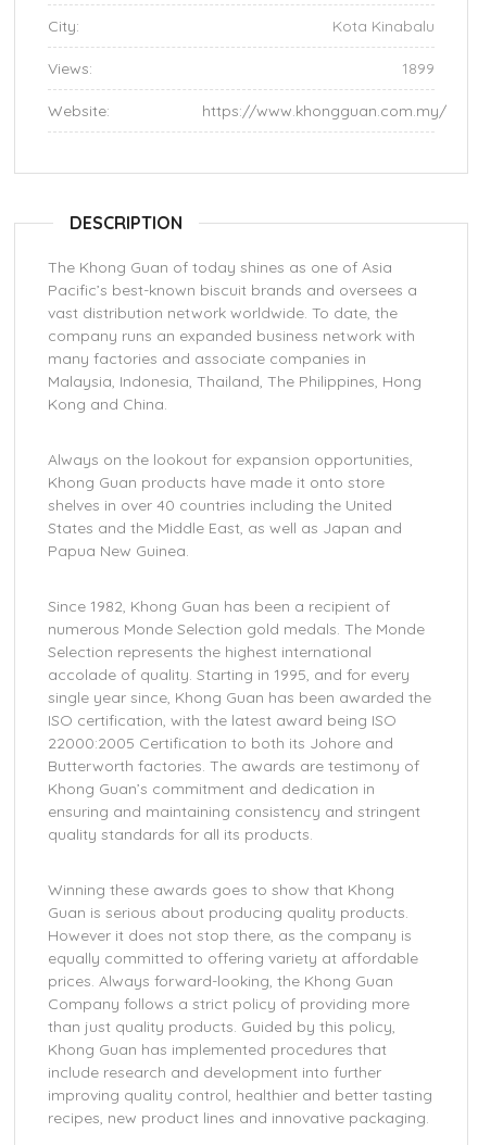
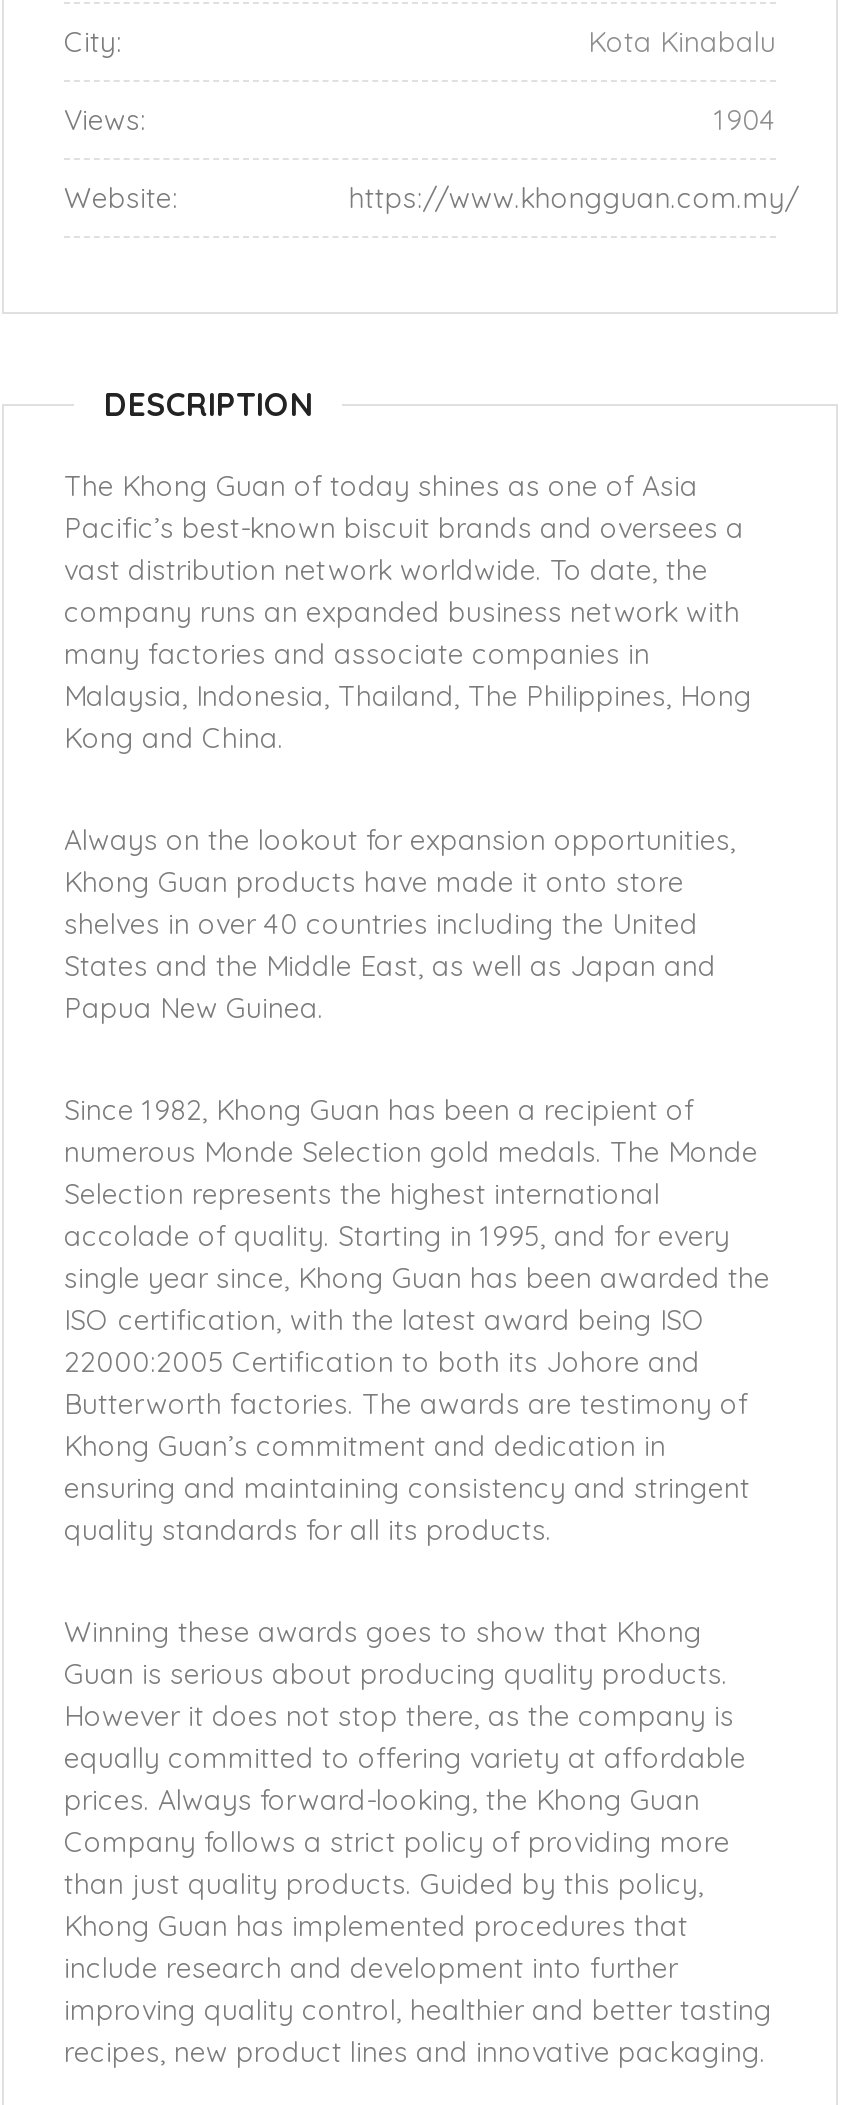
[402,59,435,78] 1899 -> [714,102,776,138] 1904

